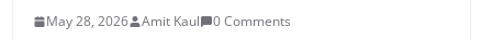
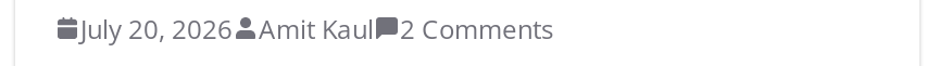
[46,12,128,30] May 28, 2026 -> [80,10,233,47] July 20, 2026
[213,12,291,30] 0 Comments -> [400,10,554,47] 2 Comments

